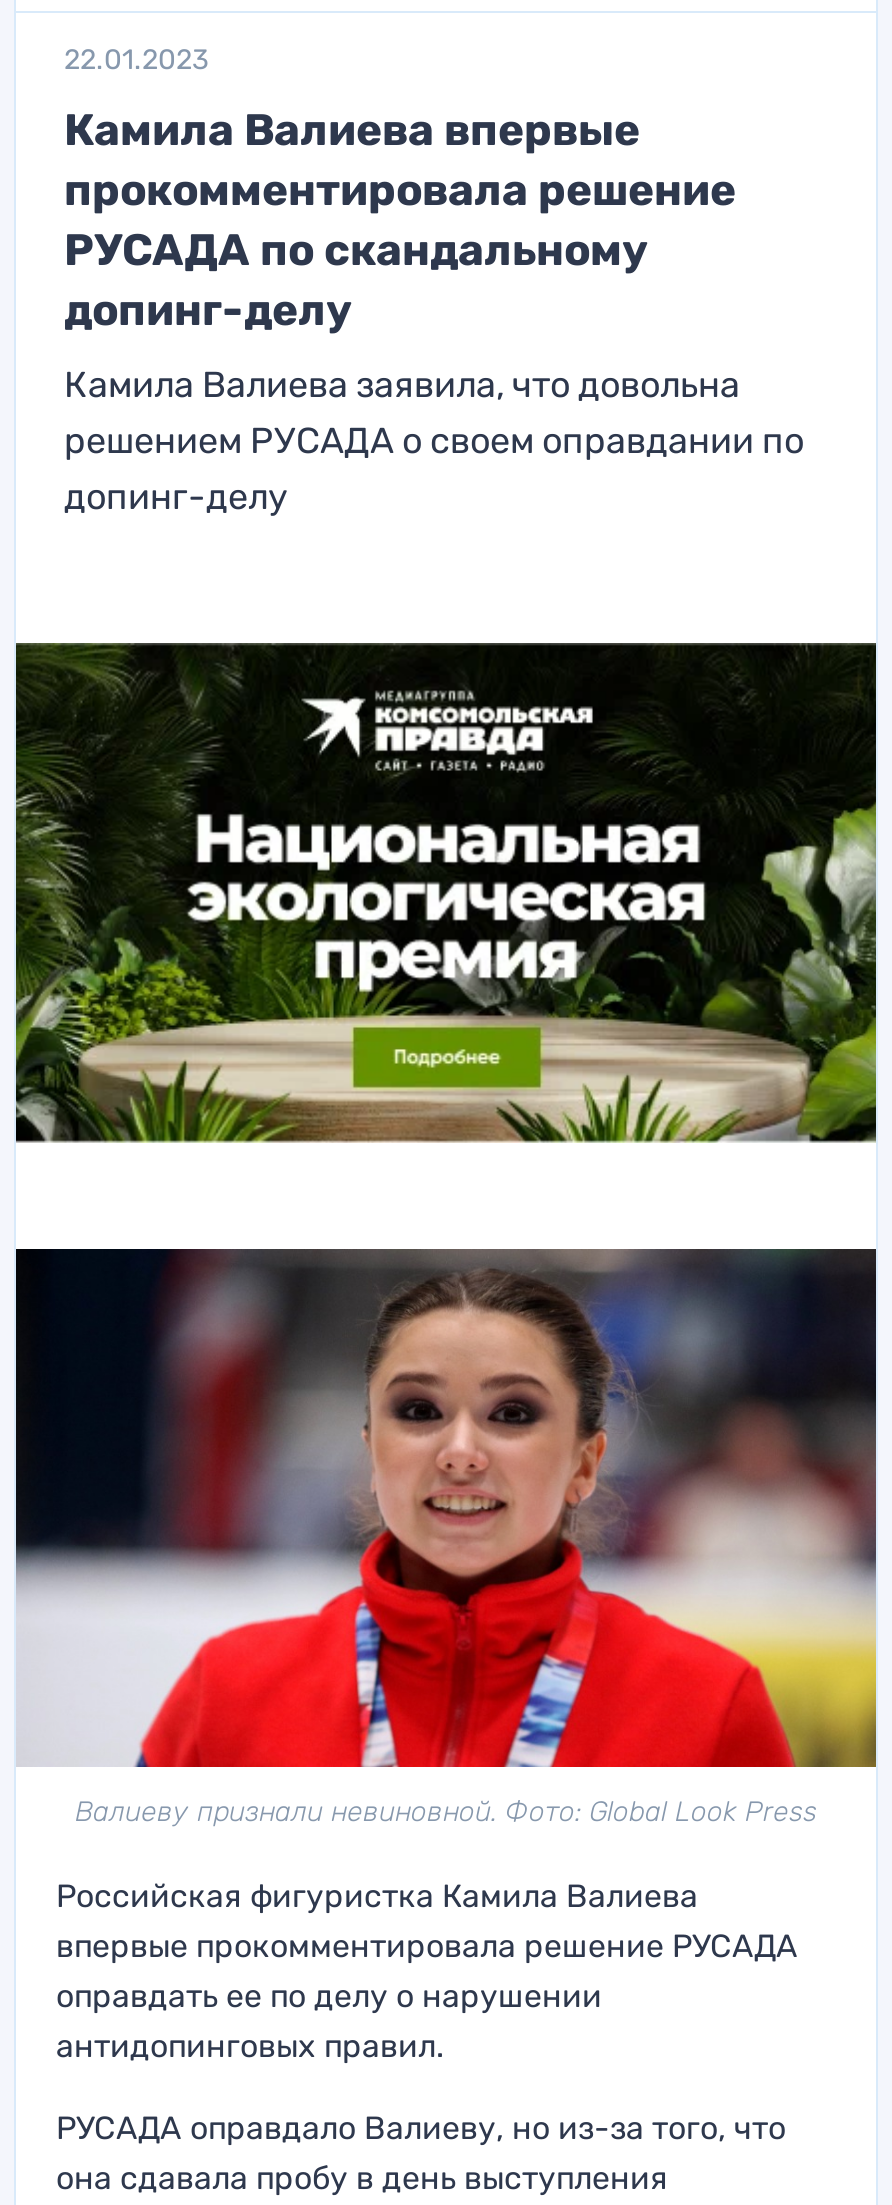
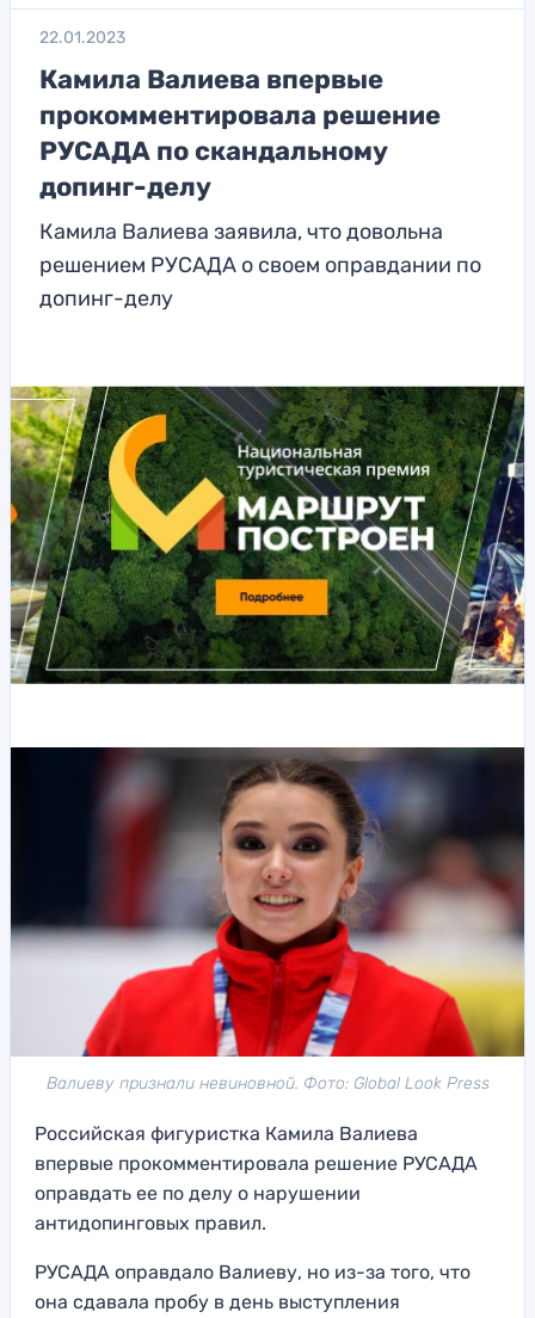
[14,641,878,1143] [image] -> [10,386,525,685] [image]

